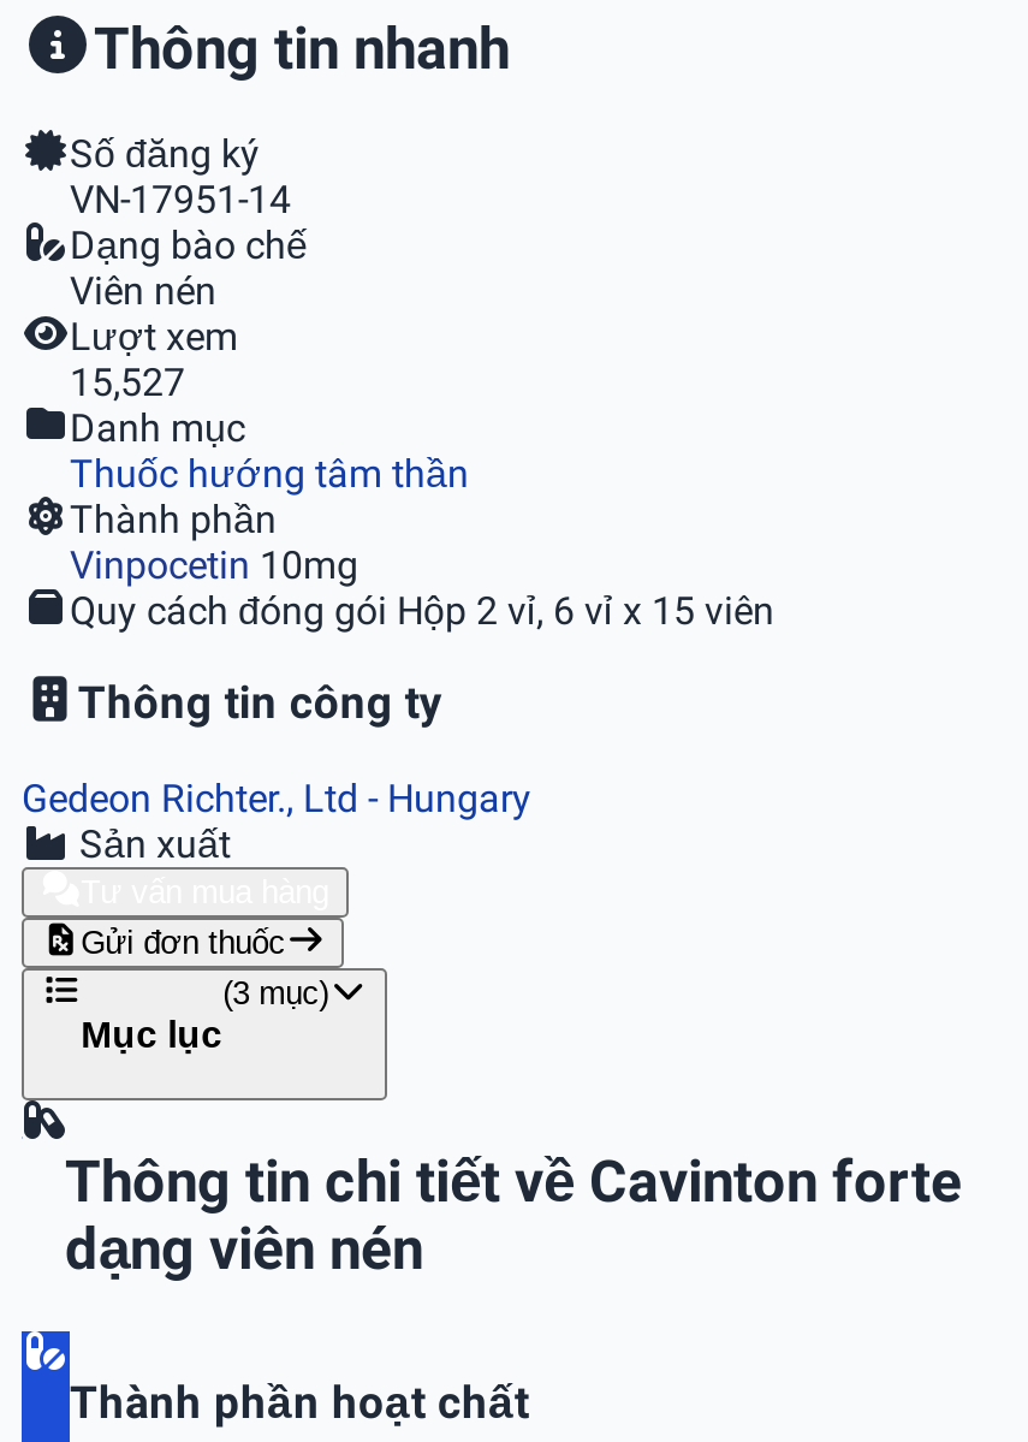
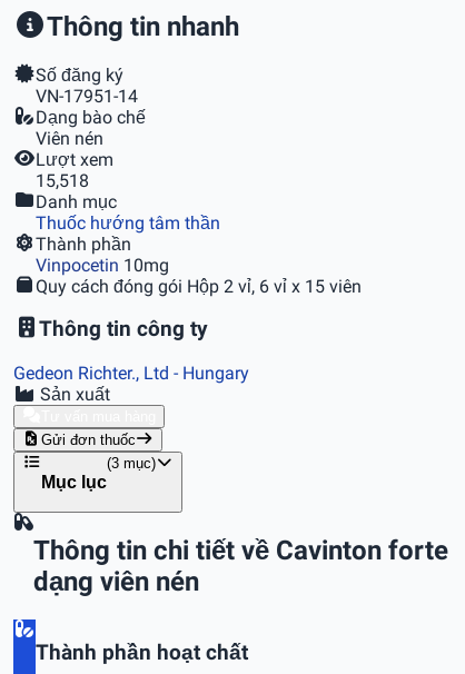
[70,359,185,405] 15,527 -> [36,170,89,191] 15,518

